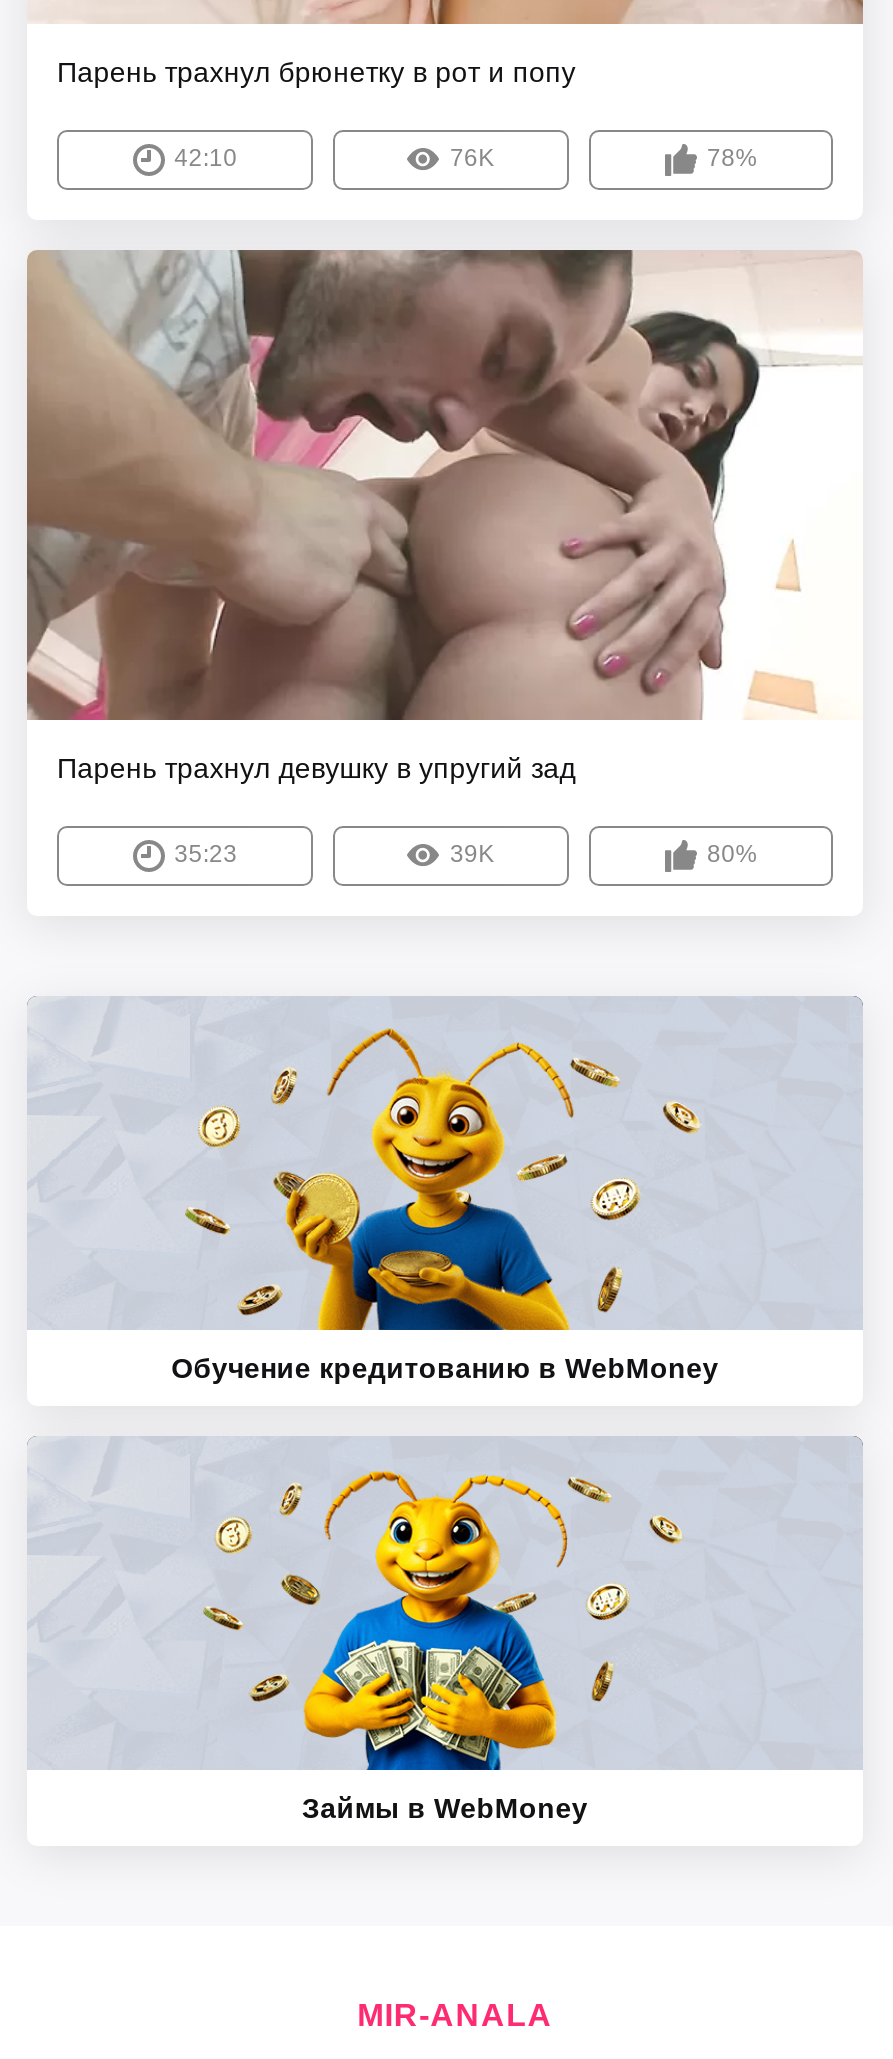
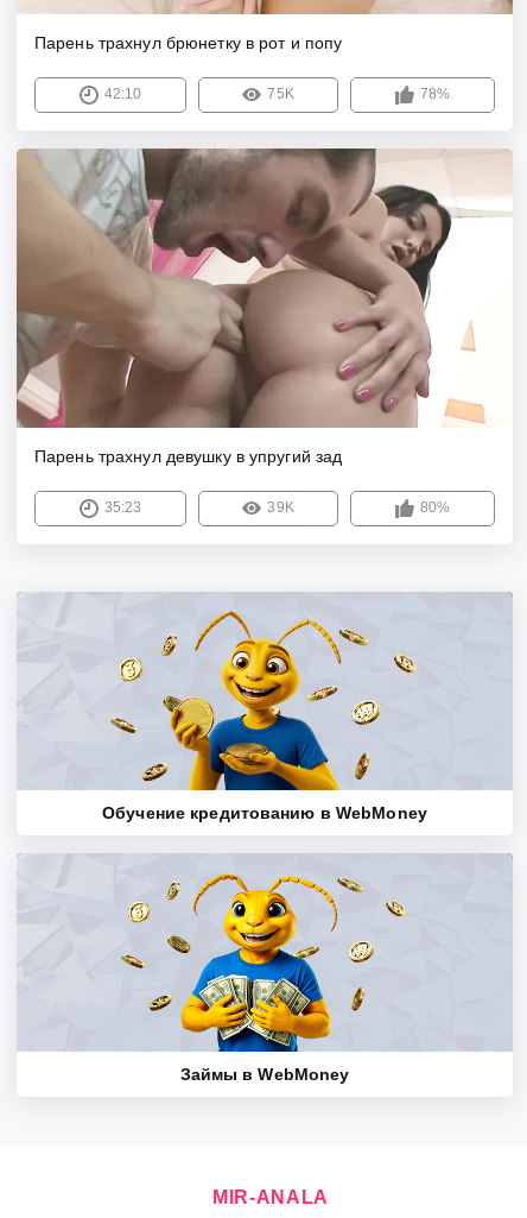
[450,144,495,172] 76K -> [268,86,294,102] 75K

